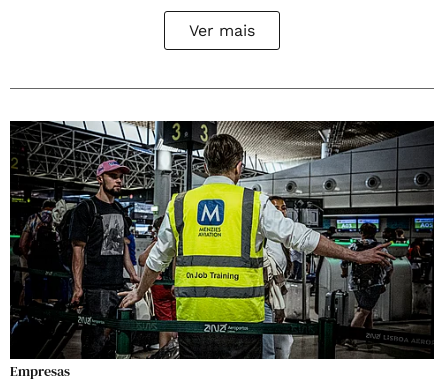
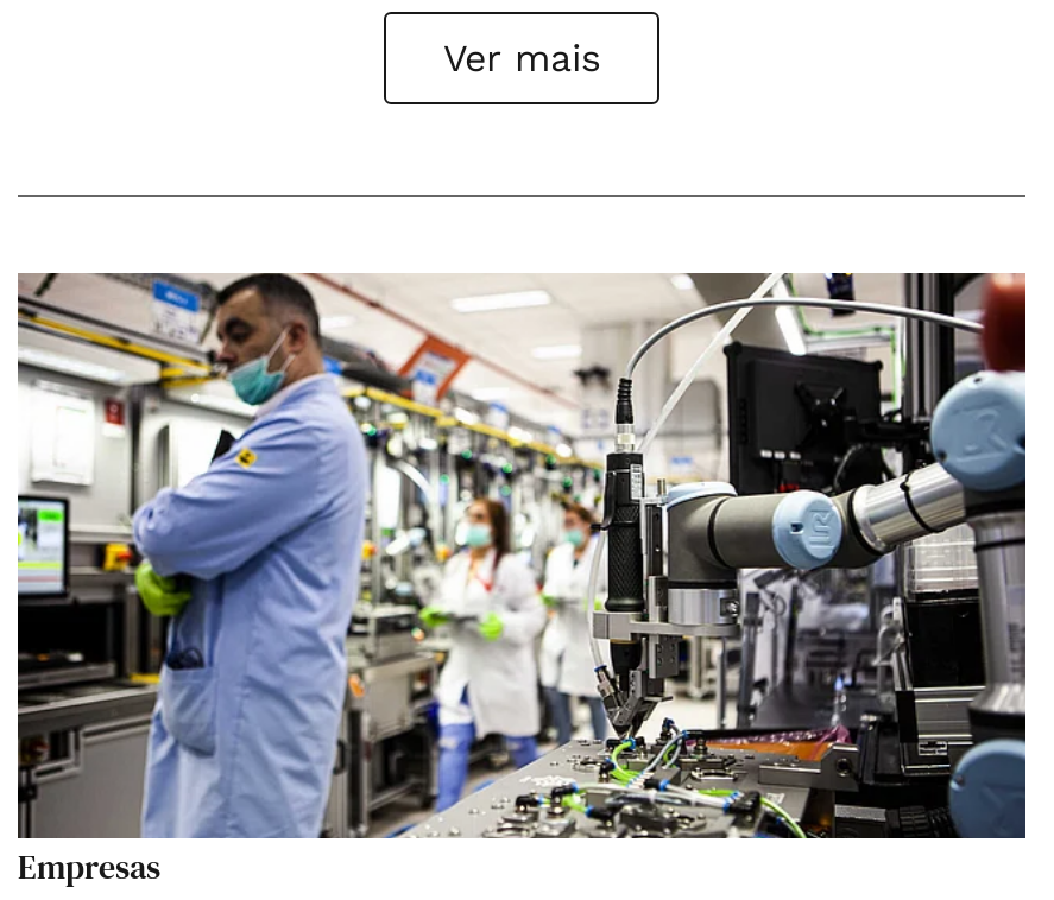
[9,120,435,360] [image] -> [15,271,1028,841] [image]

